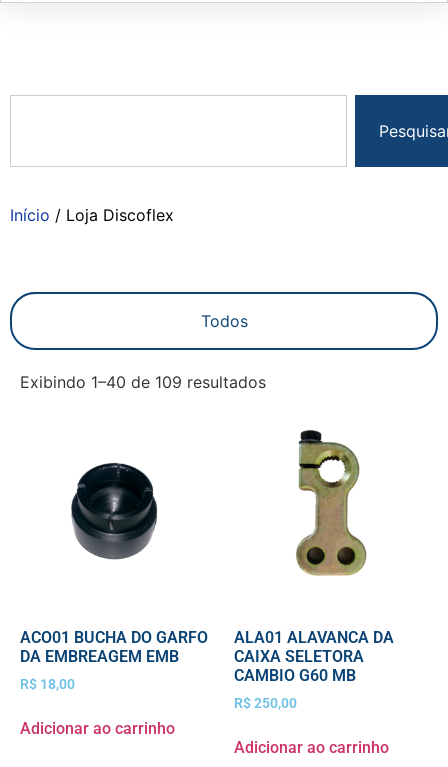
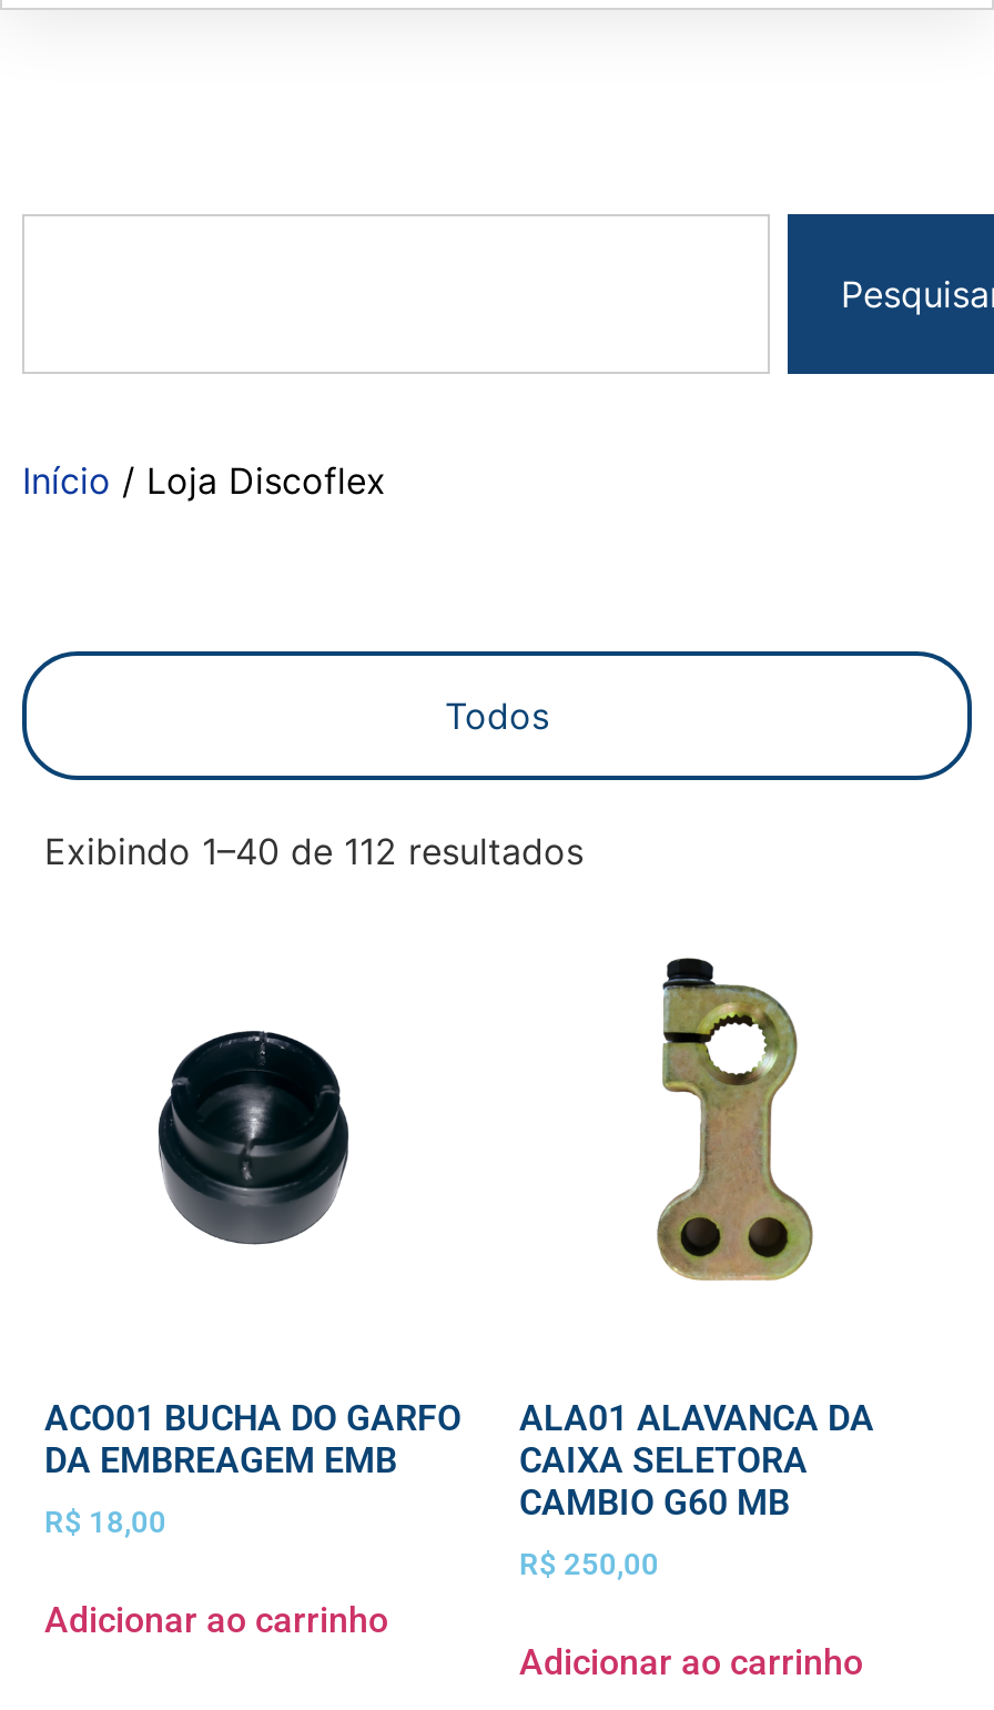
[20,372,266,392] Exibindo 1–40 de 109 resultados -> [44,828,584,873] Exibindo 1–40 de 112 resultados

